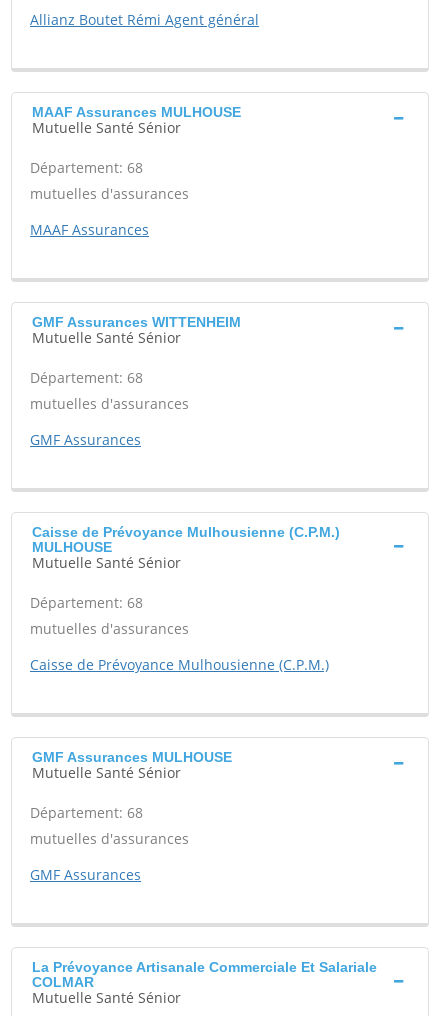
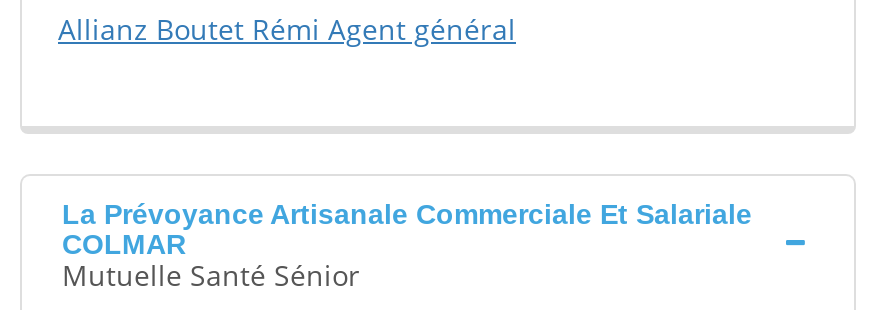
[30,104,241,239] MAAF Assurances MULHOUSE | Mutuelle Santé Sénior | Département: 68 | mutuelles d'assurances | MAAF Assurances -> none
[30,314,241,449] GMF Assurances WITTENHEIM | Mutuelle Santé Sénior | Département: 68 | mutuelles d'assurances | GMF Assurances -> none
[30,524,340,674] Caisse de Prévoyance Mulhousienne (C.P.M.) | MULHOUSE | Mutuelle Santé Sénior | Département: 68 | mutuelles d'assurances | Caisse de Prévoyance Mulhousienne (C.P.M.) -> none
[30,749,232,884] GMF Assurances MULHOUSE | Mutuelle Santé Sénior | Département: 68 | mutuelles d'assurances | GMF Assurances -> none

